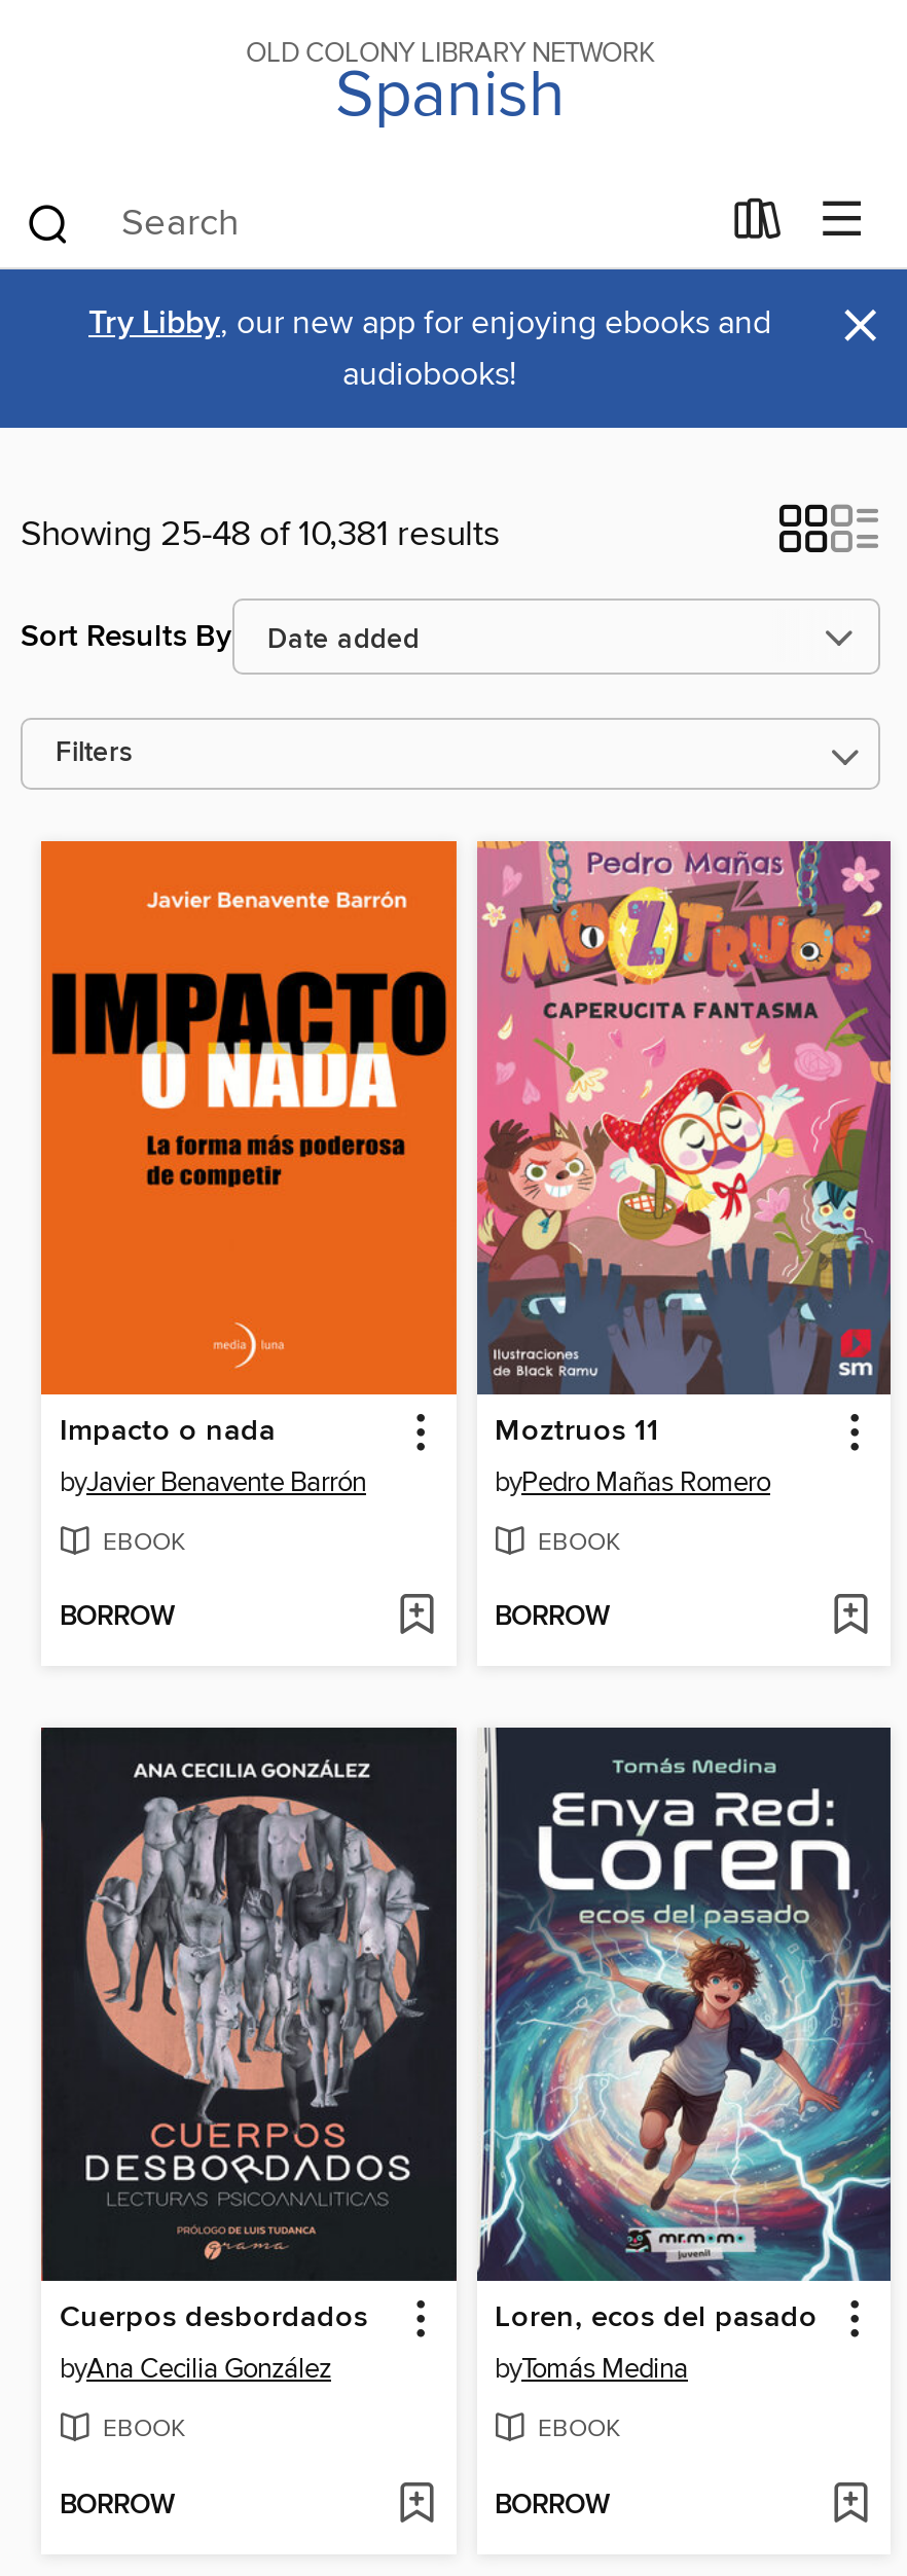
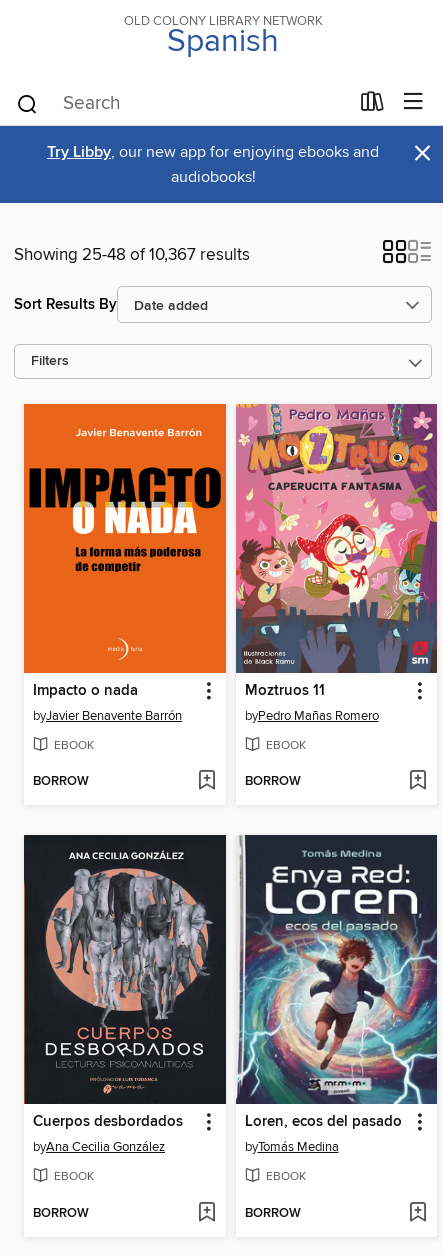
[21,512,500,557] Showing 25-48 of 10,381 results -> [14,244,250,266] Showing 25-48 of 10,367 results

